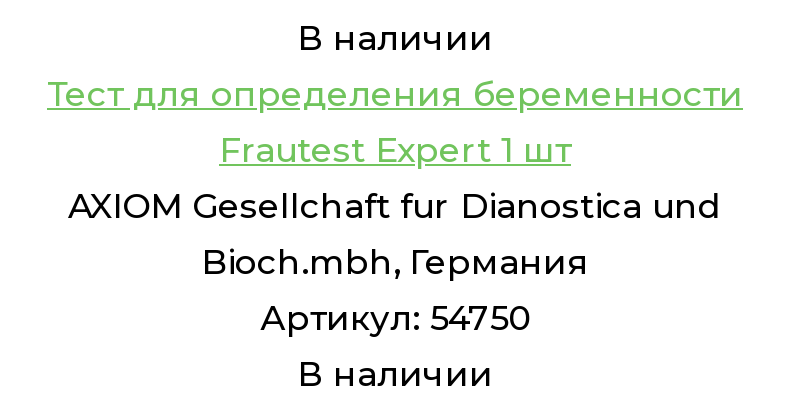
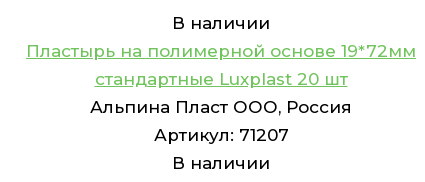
[47,75,743,339] Тест для определения беременности | Frautest Expert 1 шт | AXIOM Gesellchaft fur Dianostica und | Bioch.mbh, Германия | Артикул: 54750 -> [26,41,416,145] Пластырь на полимерной основе 19*72мм | стандартные Luxplast 20 шт | Альпина Пласт ООО, Россия | Артикул: 71207

